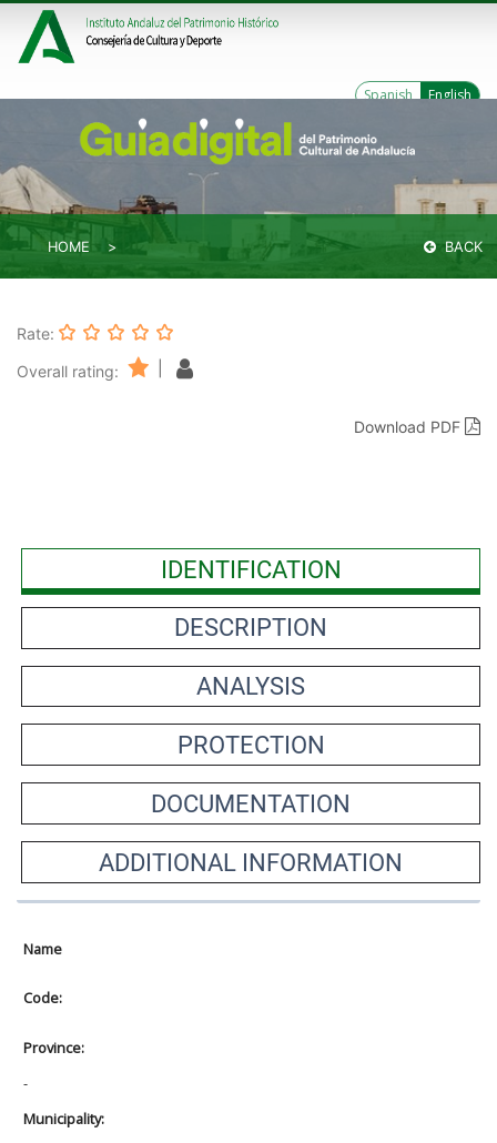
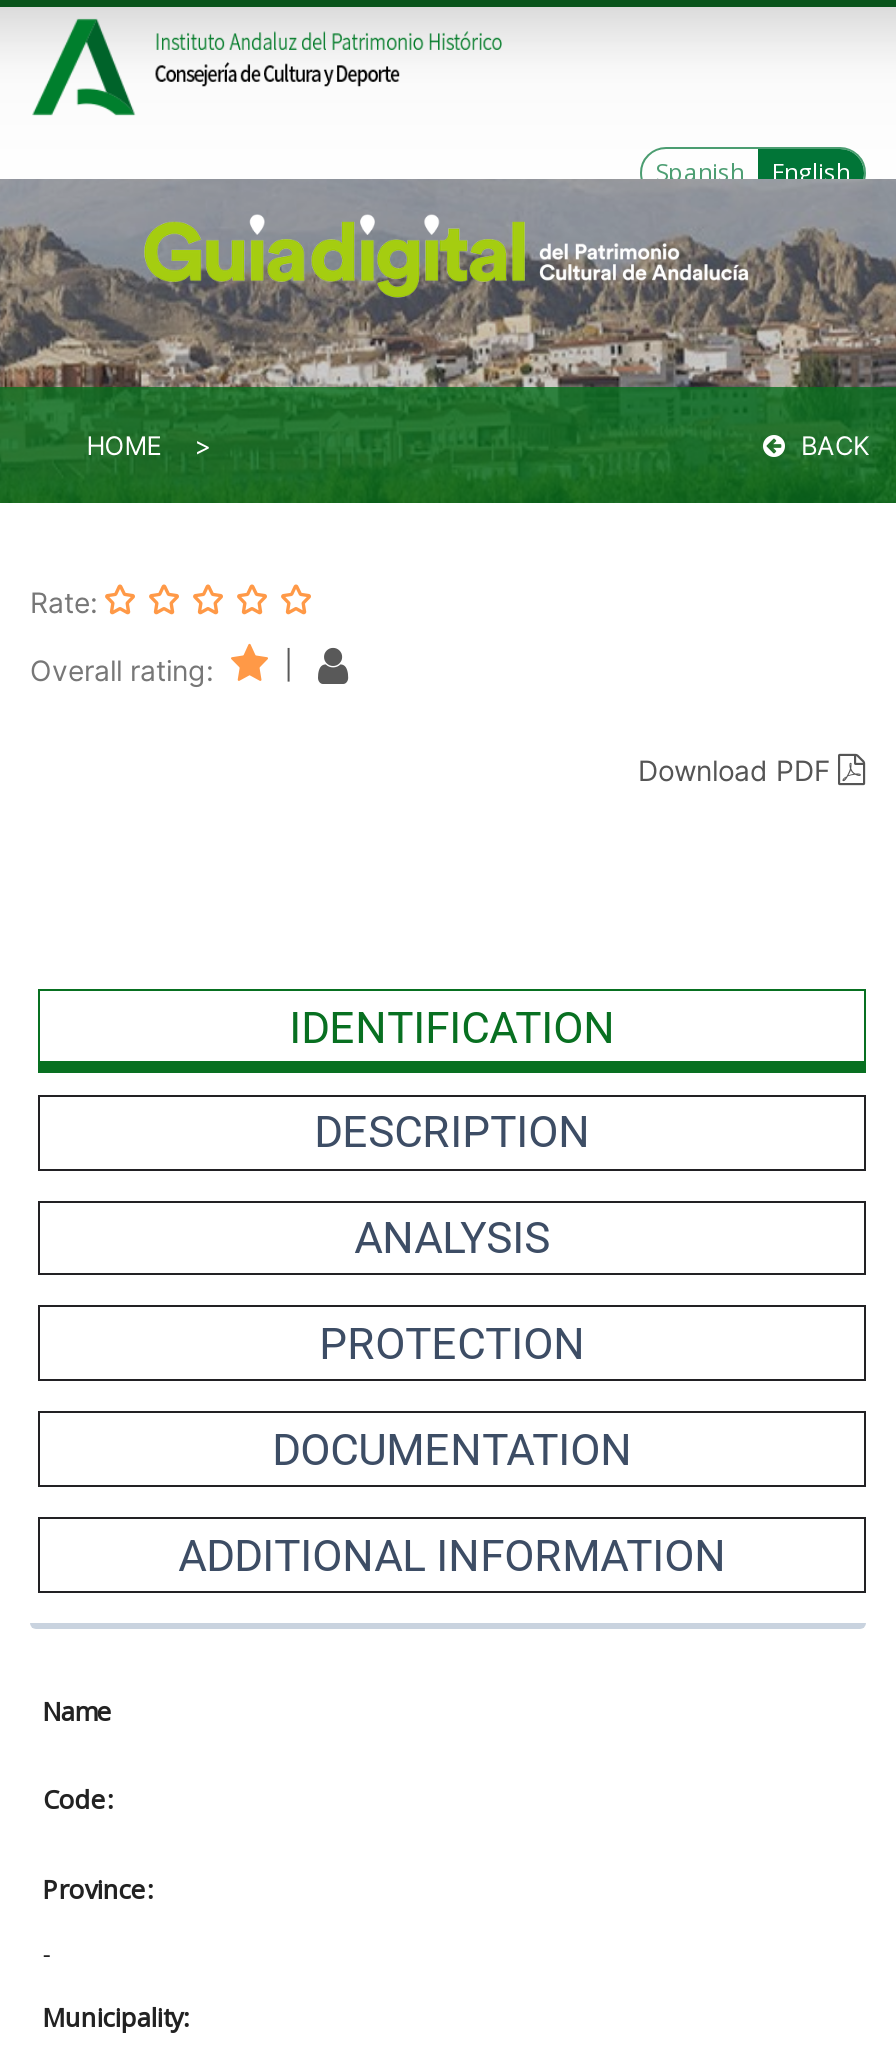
[3,100,494,216] [image] -> [6,183,890,413] [image]

